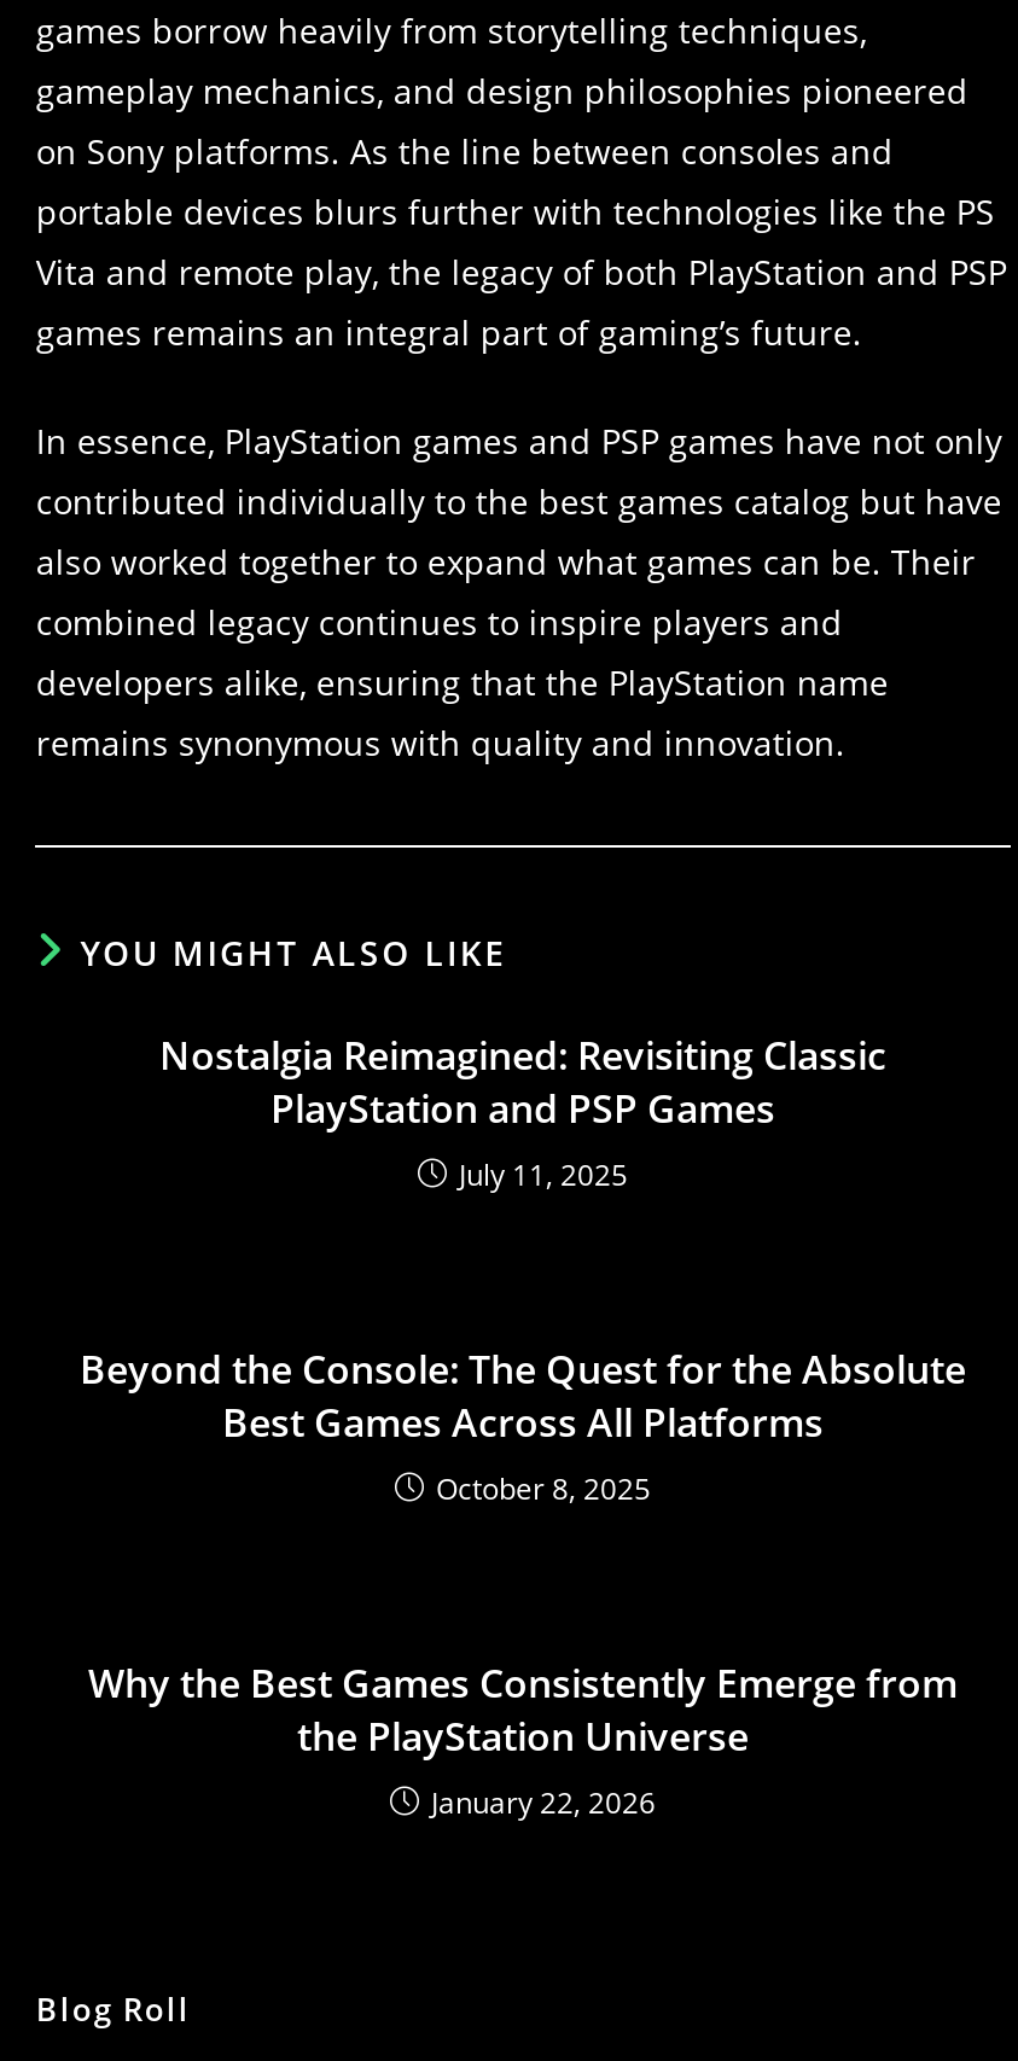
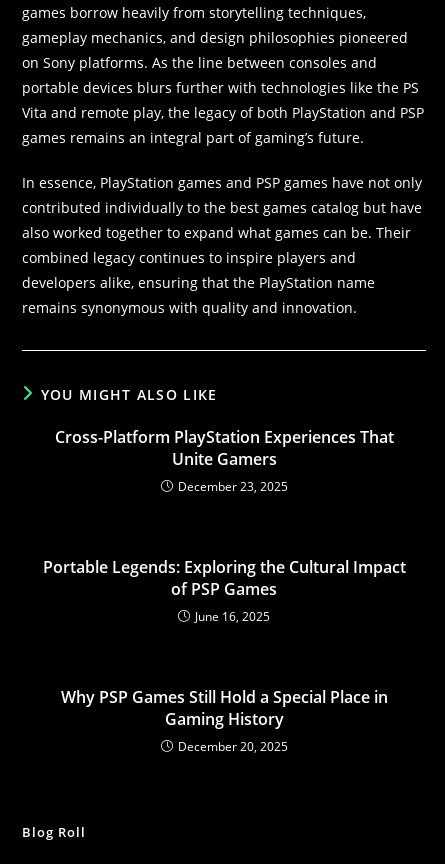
[159,1029,886,1195] Nostalgia Reimagined: Revisiting Classic | PlayStation and PSP Games | July 11, 2025 -> [54,426,393,495] Cross-Platform PlayStation Experiences That | Unite Gamers | December 23, 2025
[80,1343,966,1509] Beyond the Console: The Quest for the Absolute | Best Games Across All Platforms | October 8, 2025 -> [42,556,405,625] Portable Legends: Exploring the Cultural Impact | of PSP Games | June 16, 2025
[88,1657,958,1823] Why the Best Games Consistently Emerge from | the PlayStation Universe | January 22, 2026 -> [60,686,387,755] Why PSP Games Still Hold a Special Place in | Gaming History | December 20, 2025

